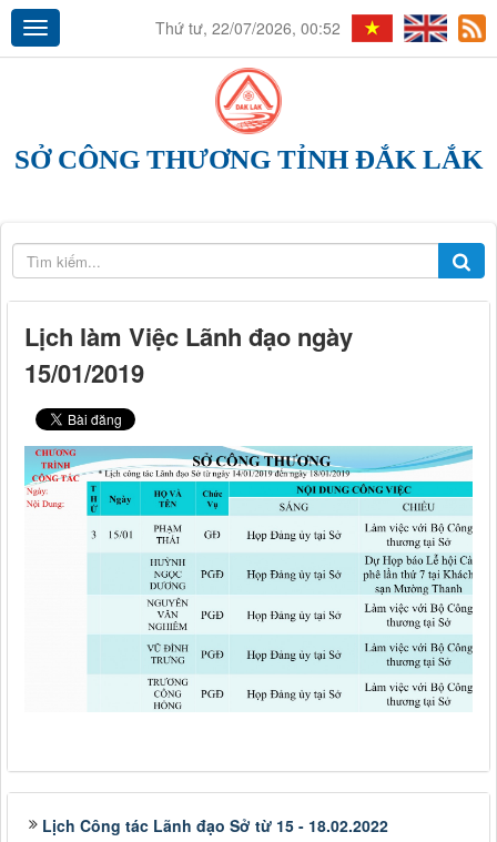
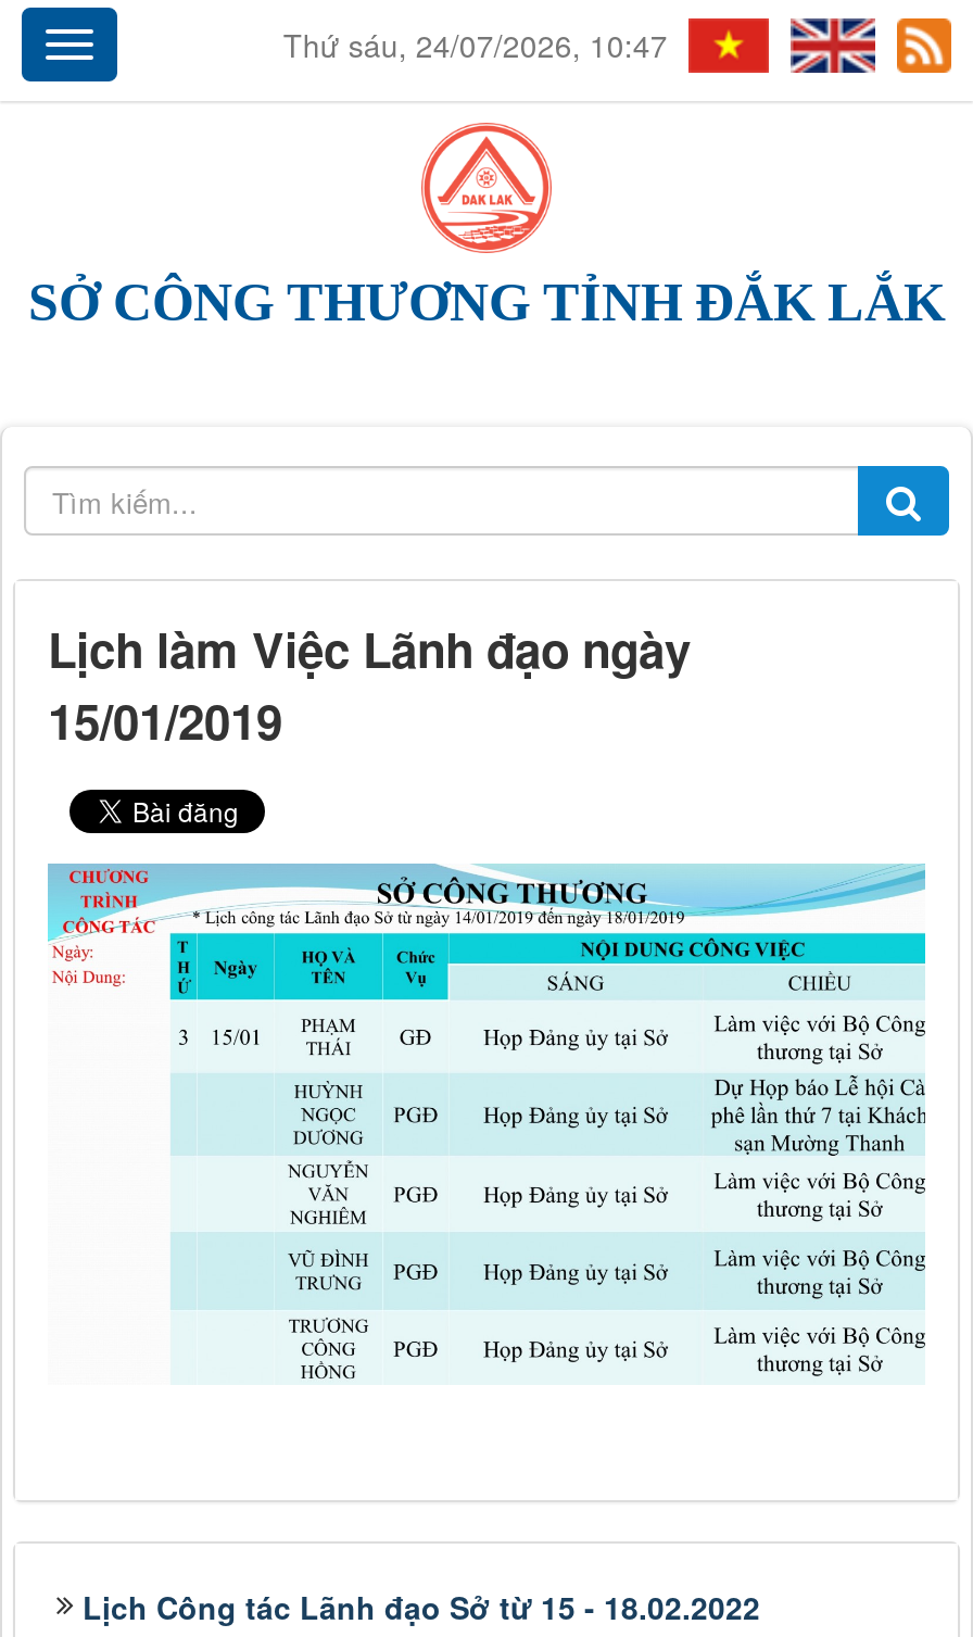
[156,17,341,39] Thứ tư, 22/07/2026, 00:52 -> [283,23,668,67] Thứ sáu, 24/07/2026, 10:47

